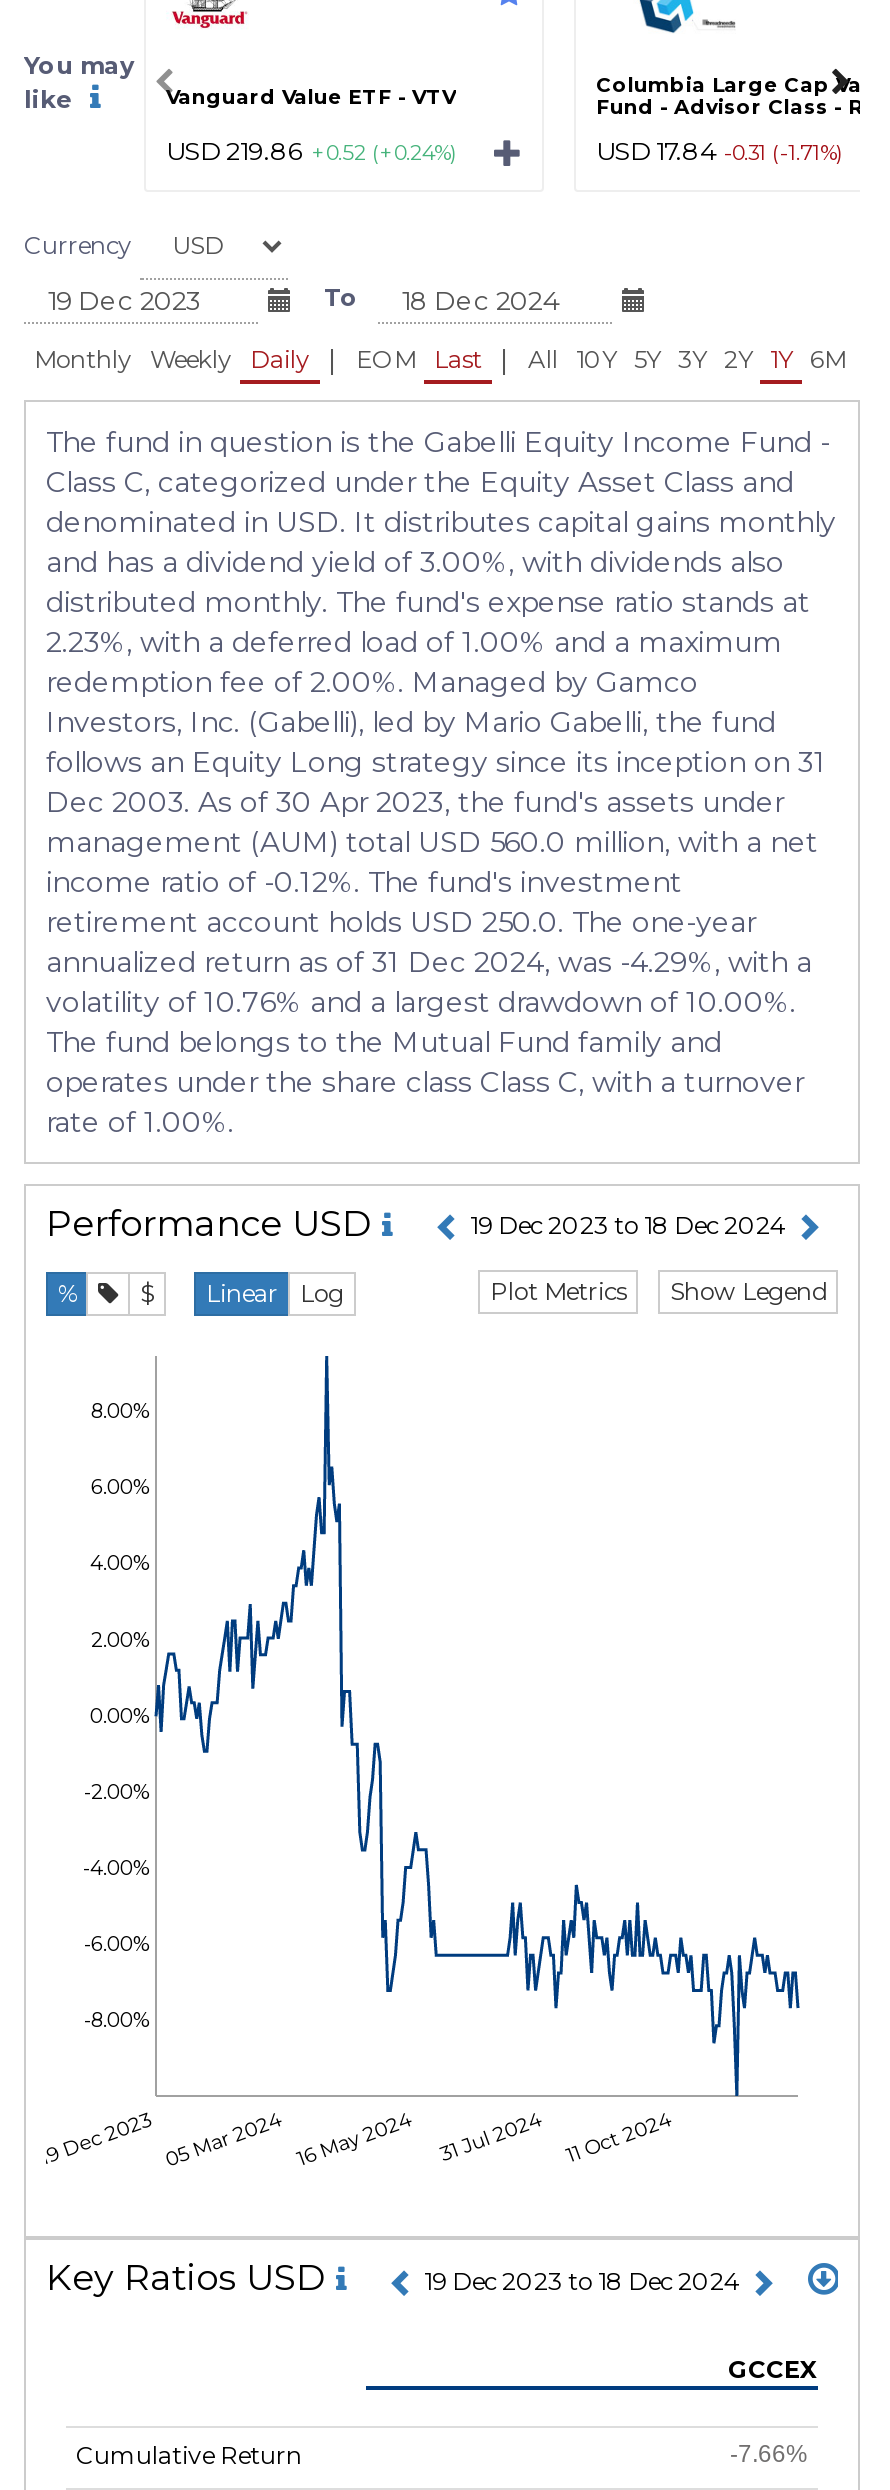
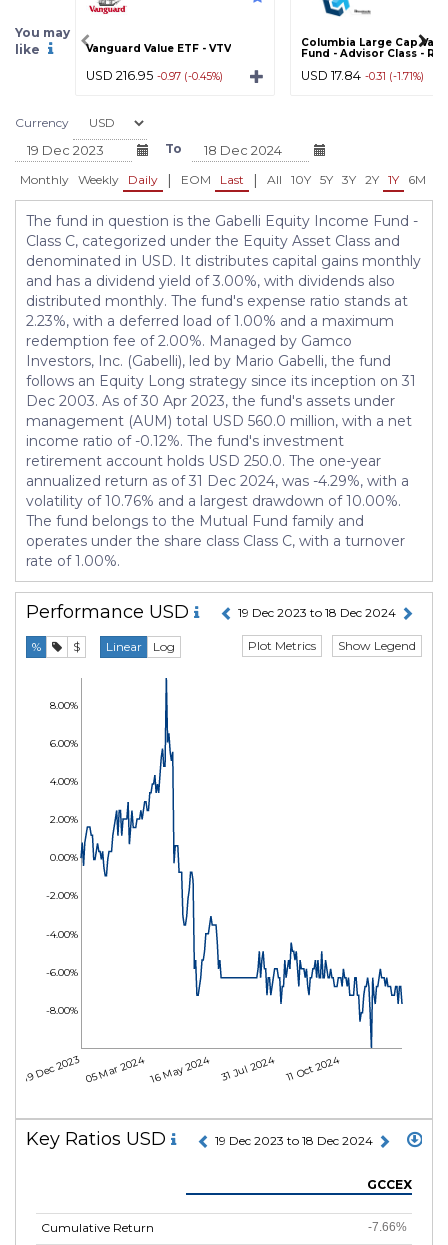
[166,135,456,165] USD 219.86 +0.52 (+0.24%) -> [86,68,223,83] USD 216.95 -0.97 (-0.45%)

